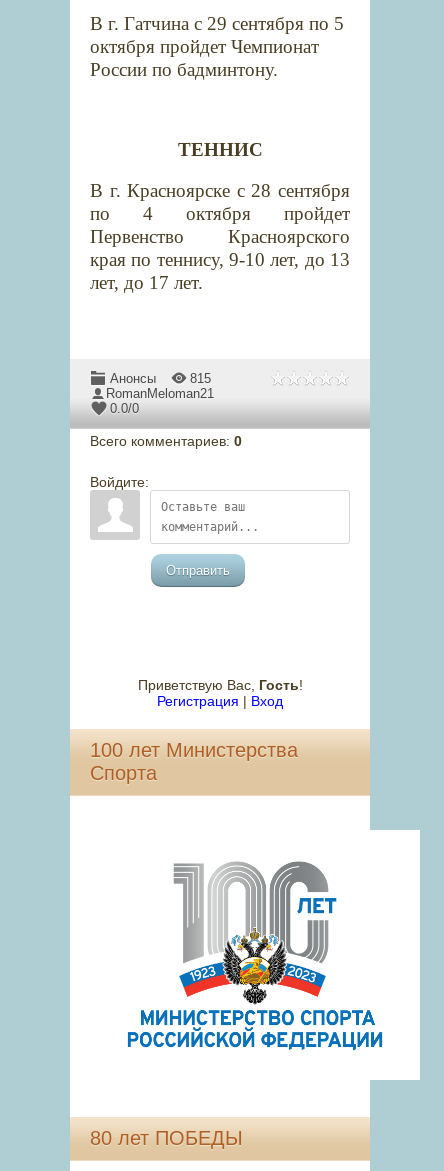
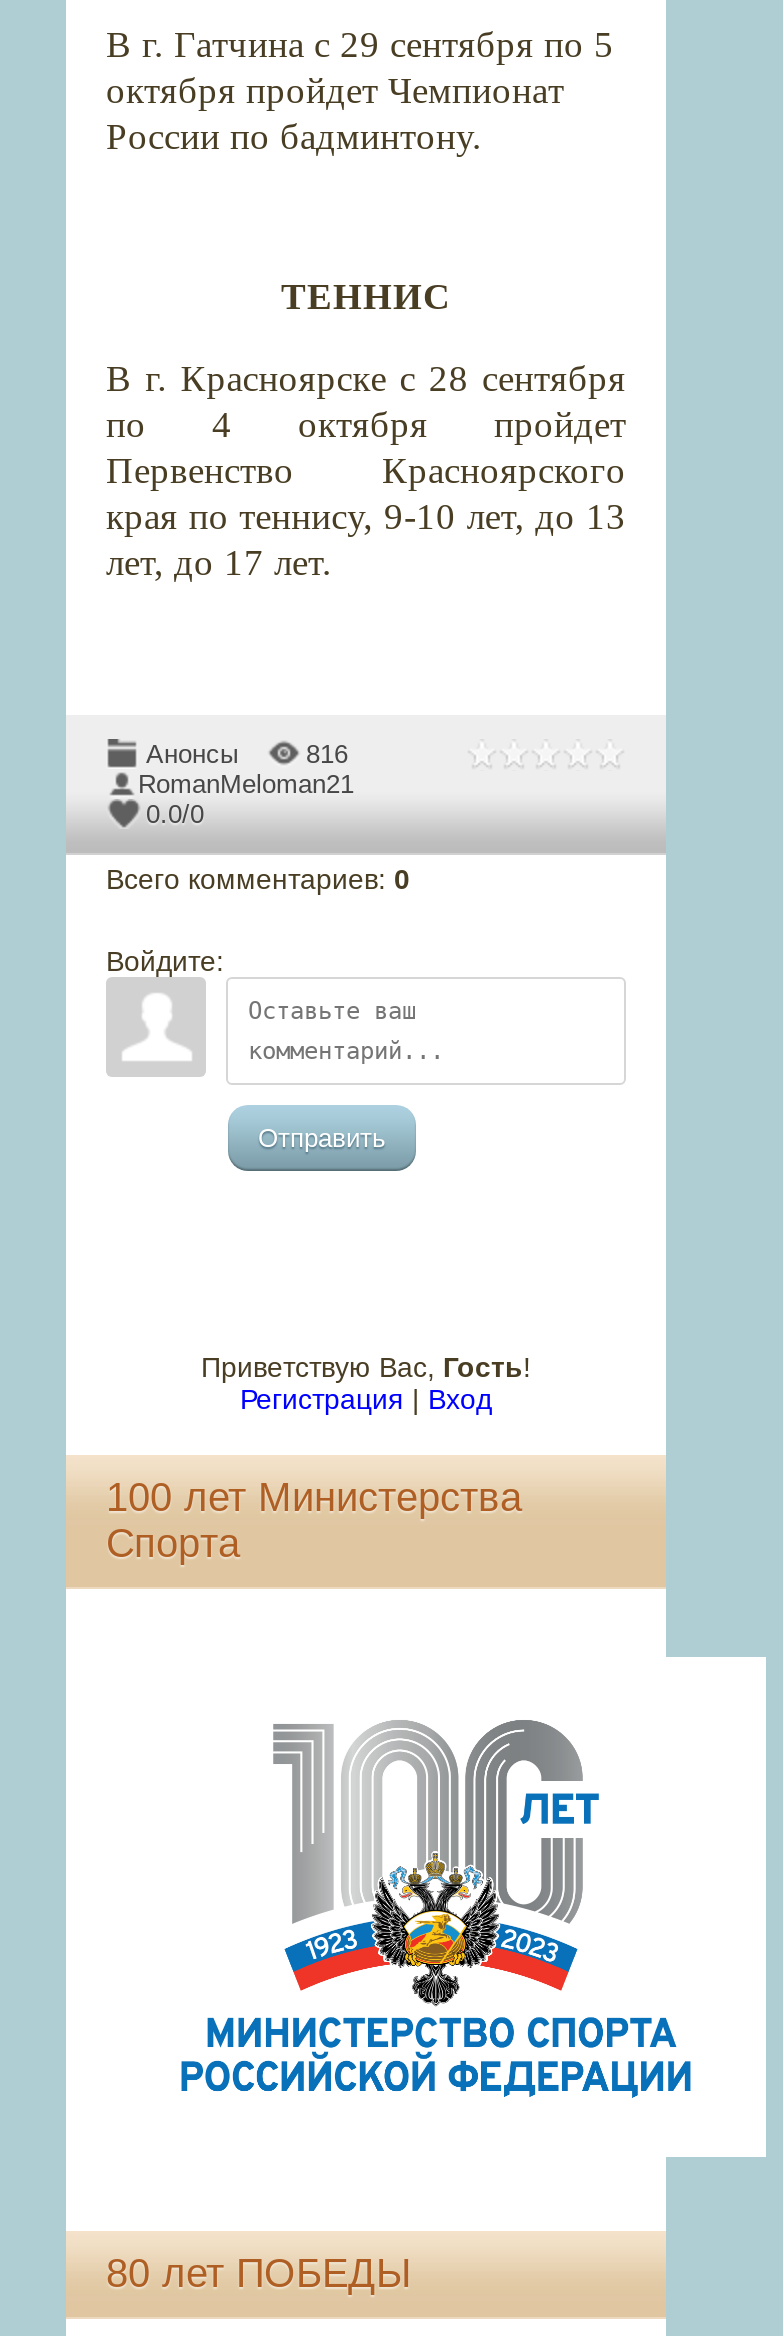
[190,371,211,386] 815 -> [306,739,348,769] 816

